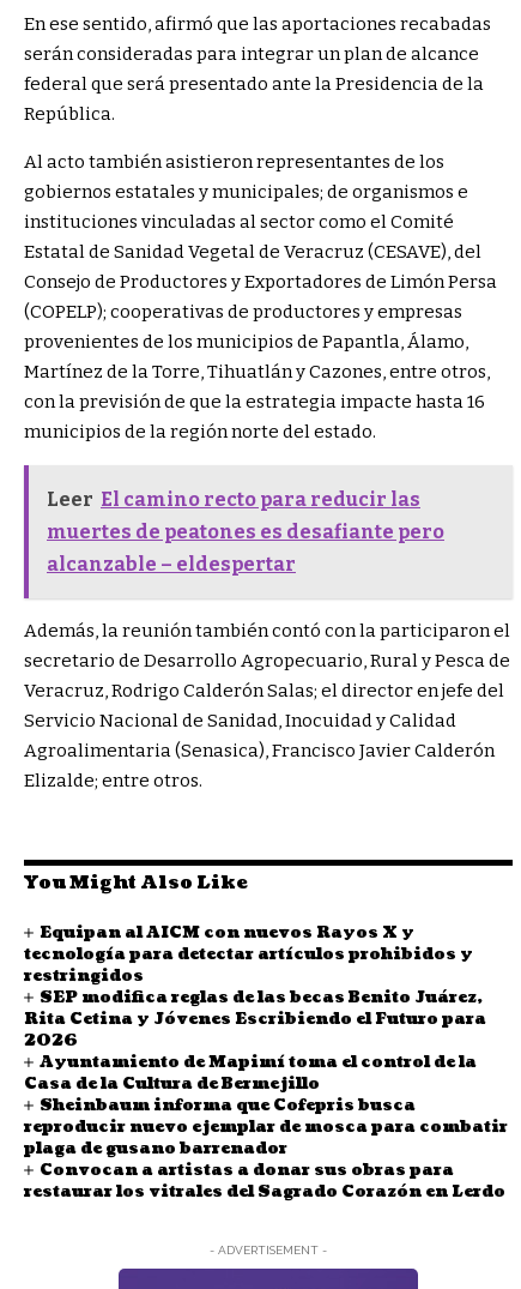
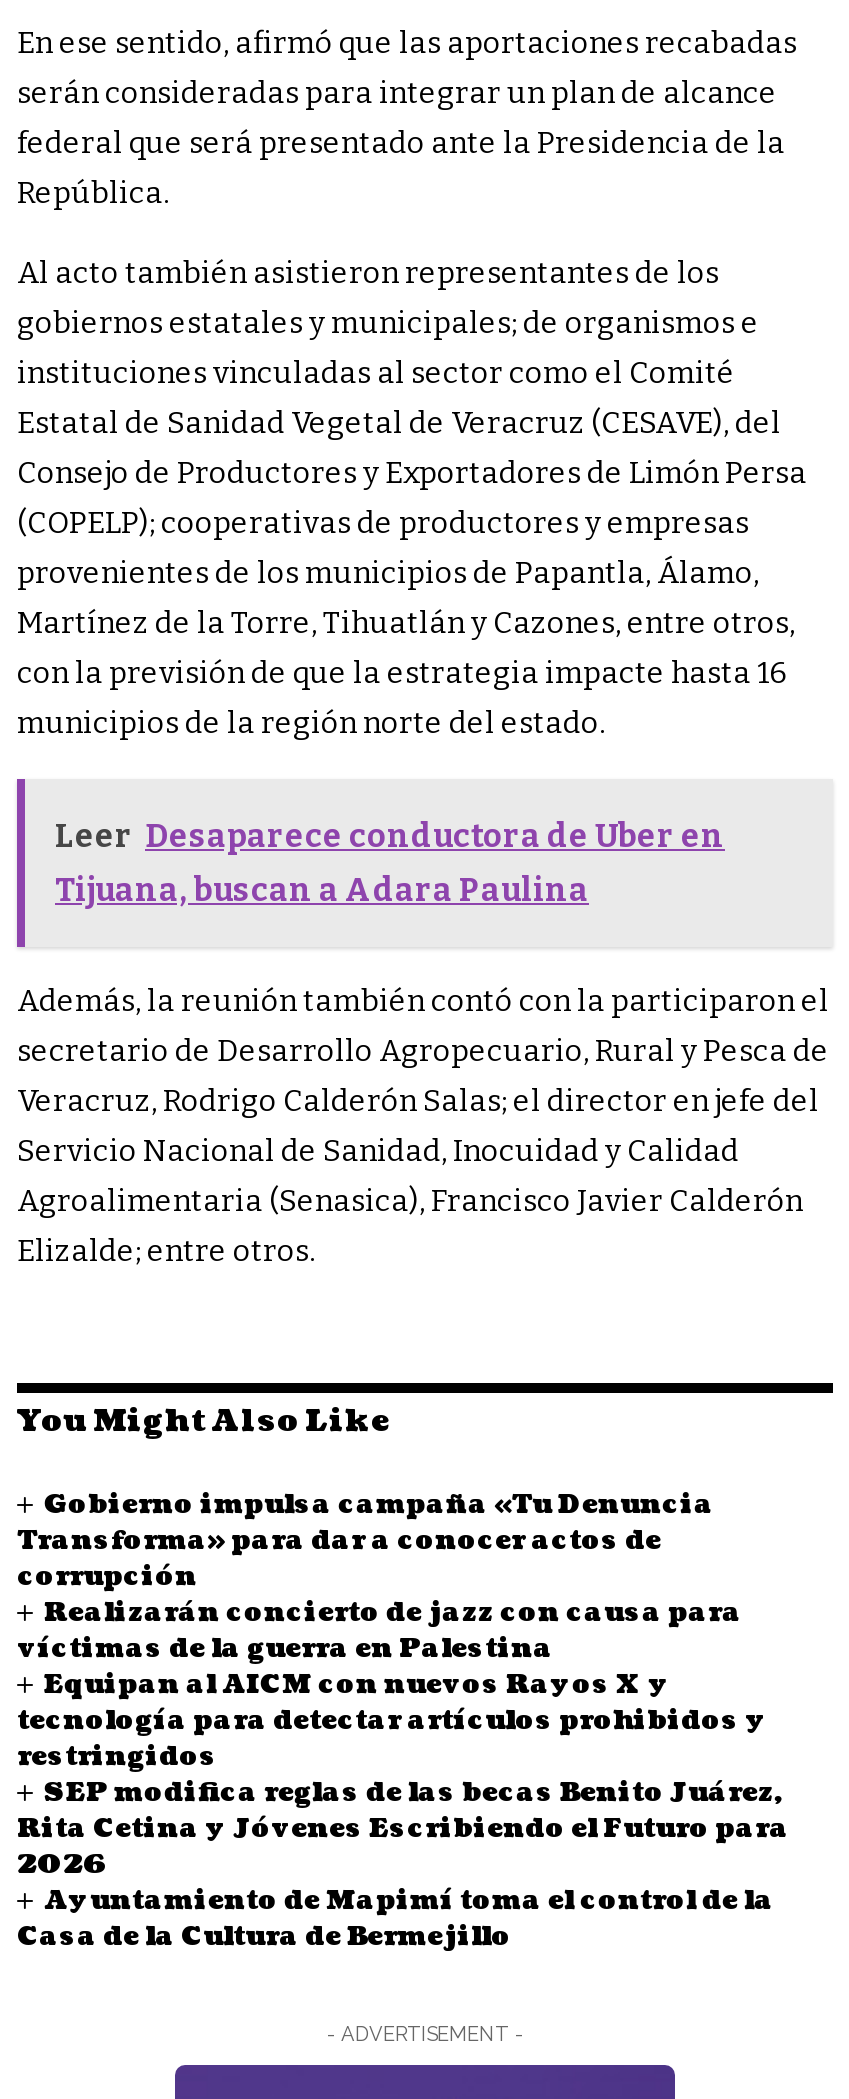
[47,488,444,576] Leer El camino recto para reducir las | muertes de peatones es desafiante pero | alcanzable – eldespertar -> [55,817,725,909] Leer Desaparece conductora de Uber en | Tijuana, buscan a Adara Paulina
none -> [17,1486,742,1666] Gobierno impulsa campaña «Tu Denuncia | Transforma» para dar a conocer actos de | corrupción | Realizarán concierto de jazz con causa para | víctimas de la guerra en Palestina
moved [24,921,486,1094] -> [17,1666,789,1954]: Equipan al AICM con nuevos Rayos X y | tecnología para detectar artículos prohibidos y | restringidos | SEP modifica reglas de las becas Benito Juárez, | Rita Cetina y Jóvenes Escribiendo el Futuro para | 2026 | Ayuntamiento de Mapimí toma el control de la | Casa de la Cultura de Bermejillo
[24,1094,508,1202] Sheinbaum informa que Cofepris busca | reproducir nuevo ejemplar de mosca para combatir | plaga de gusano barrenador | Convocan a artistas a donar sus obras para | restaurar los vitrales del Sagrado Corazón en Lerdo -> none

